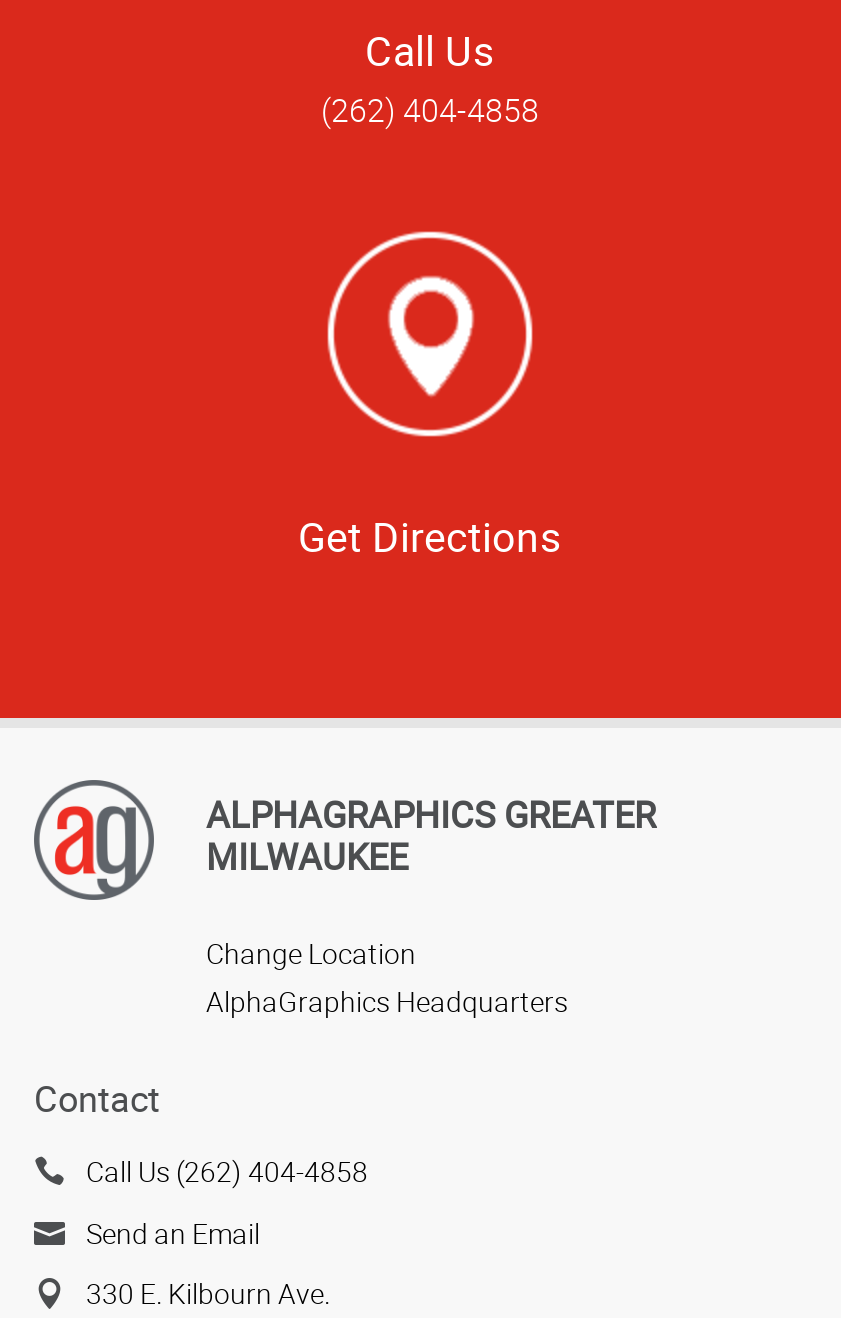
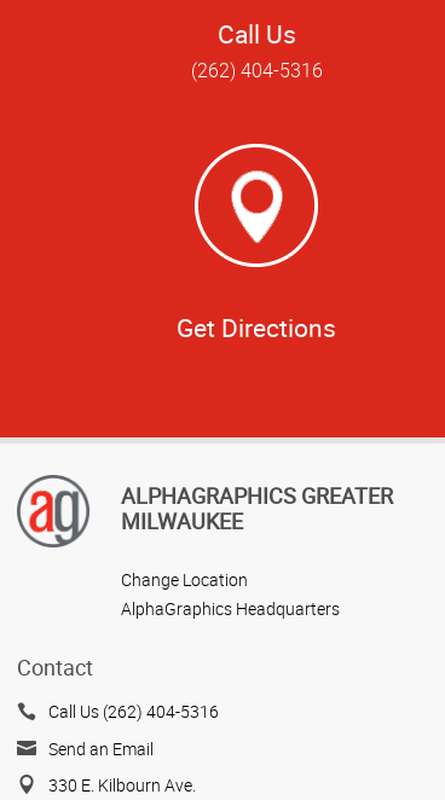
[321,89,539,133] (262) 404-4858 -> [190,57,322,84] (262) 404-5316
[86,1153,368,1191] Call Us (262) 404-4858 -> [48,700,219,723] Call Us (262) 404-5316

